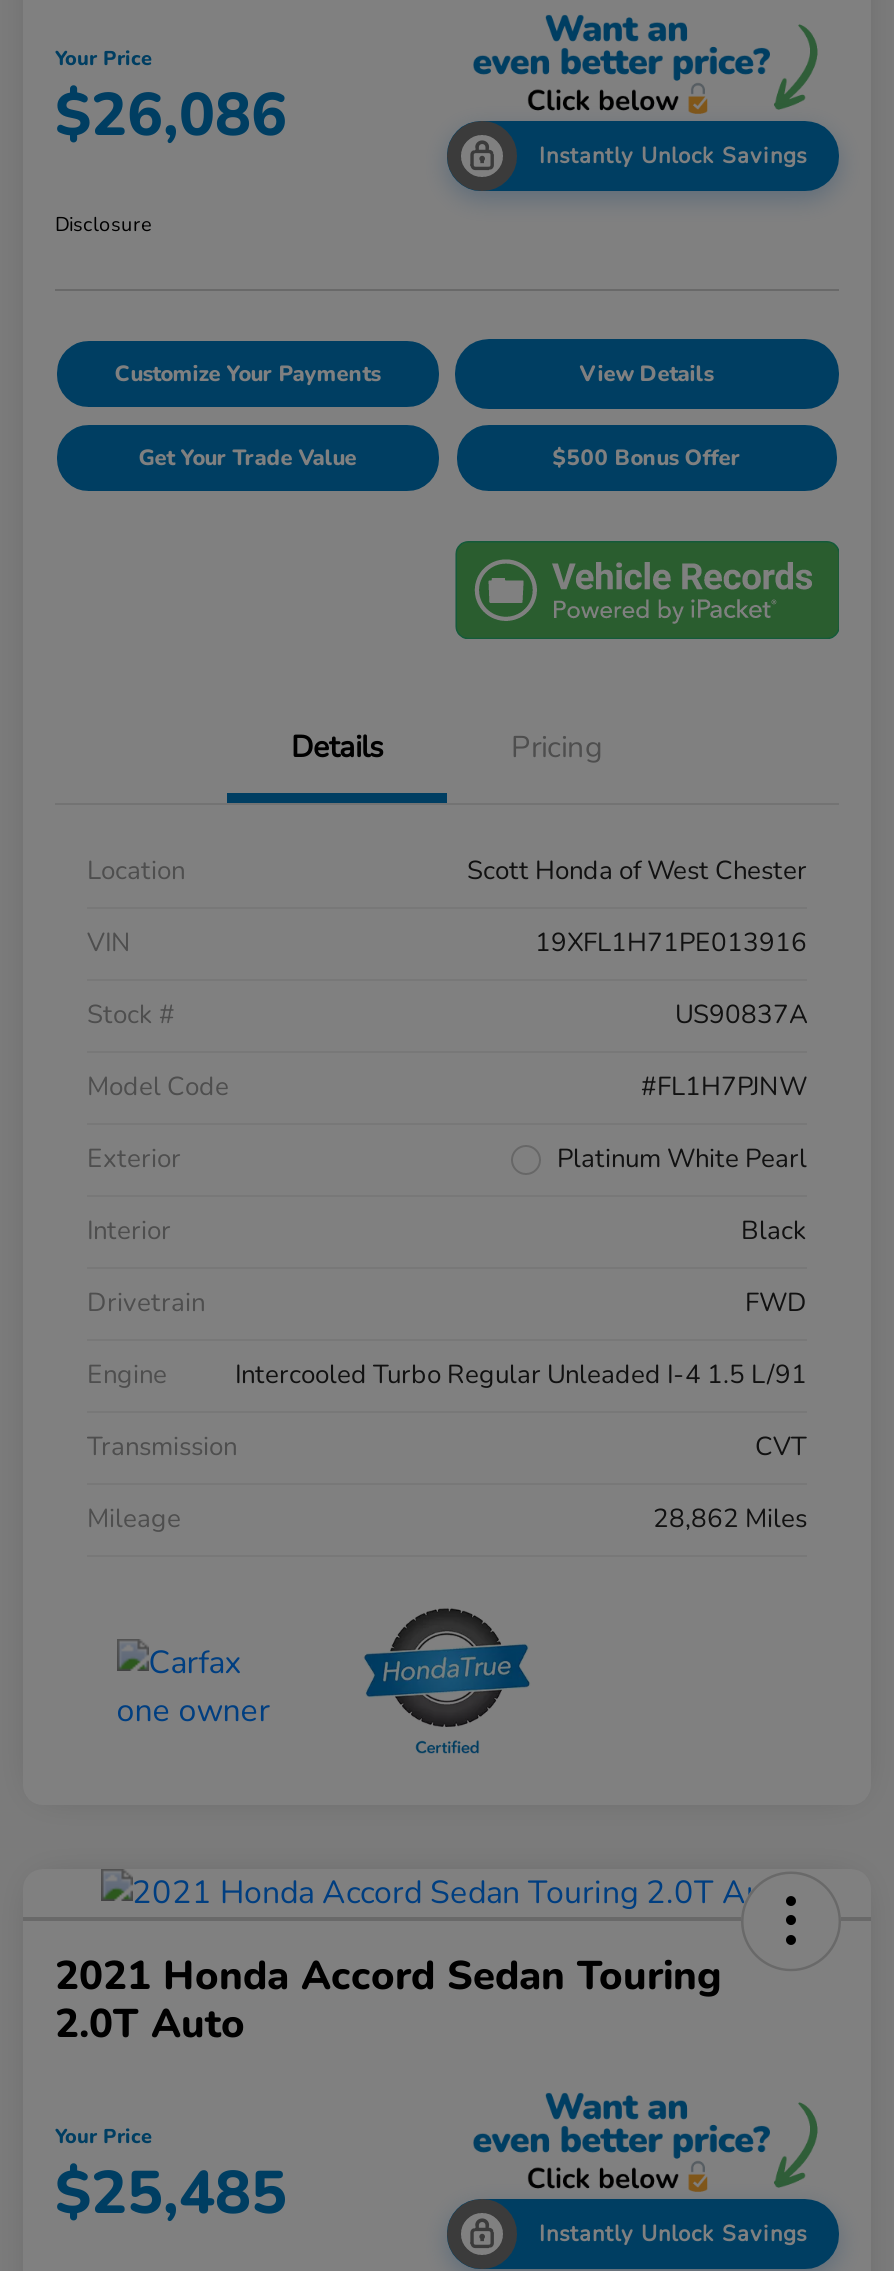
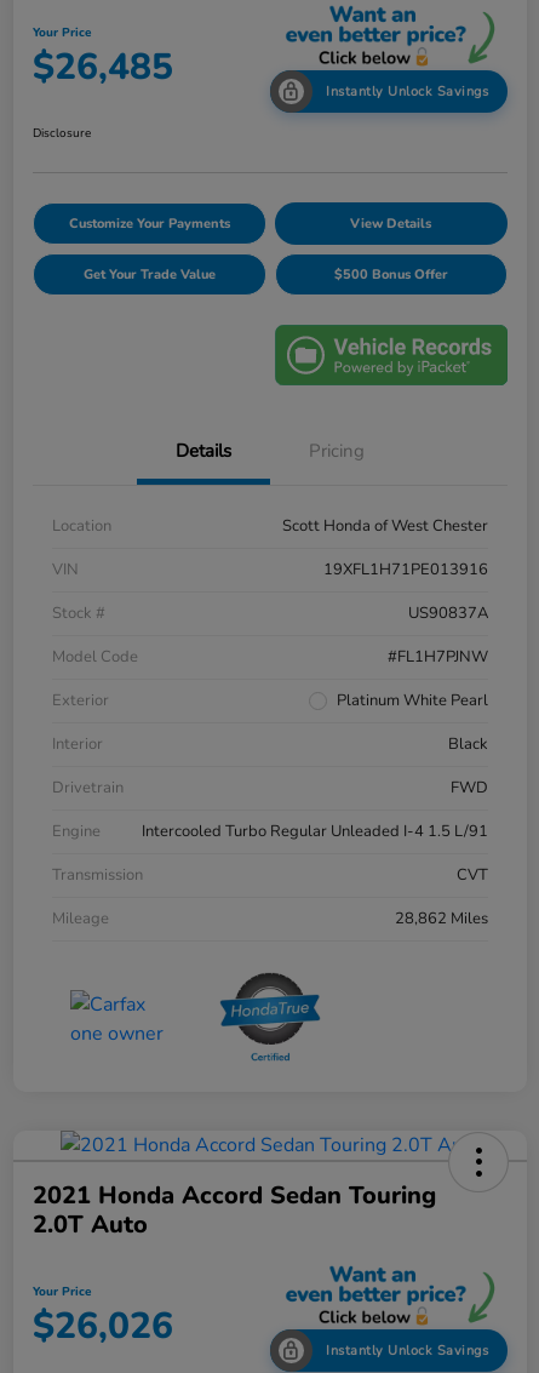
[55,75,287,157] $26,086 -> [33,42,173,92] $26,485
[55,2154,287,2236] $25,485 -> [33,1302,173,1352] $26,026

